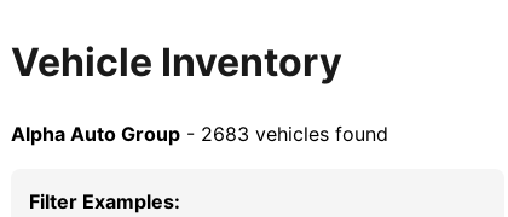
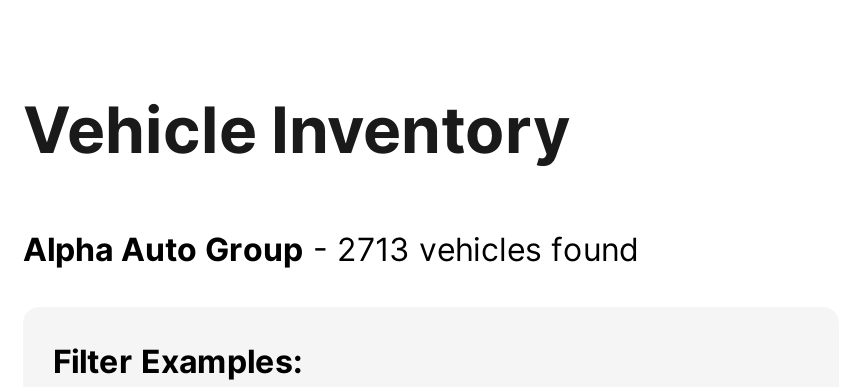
[11,122,388,146] Alpha Auto Group - 2683 vehicles found -> [23,229,639,269] Alpha Auto Group - 2713 vehicles found

